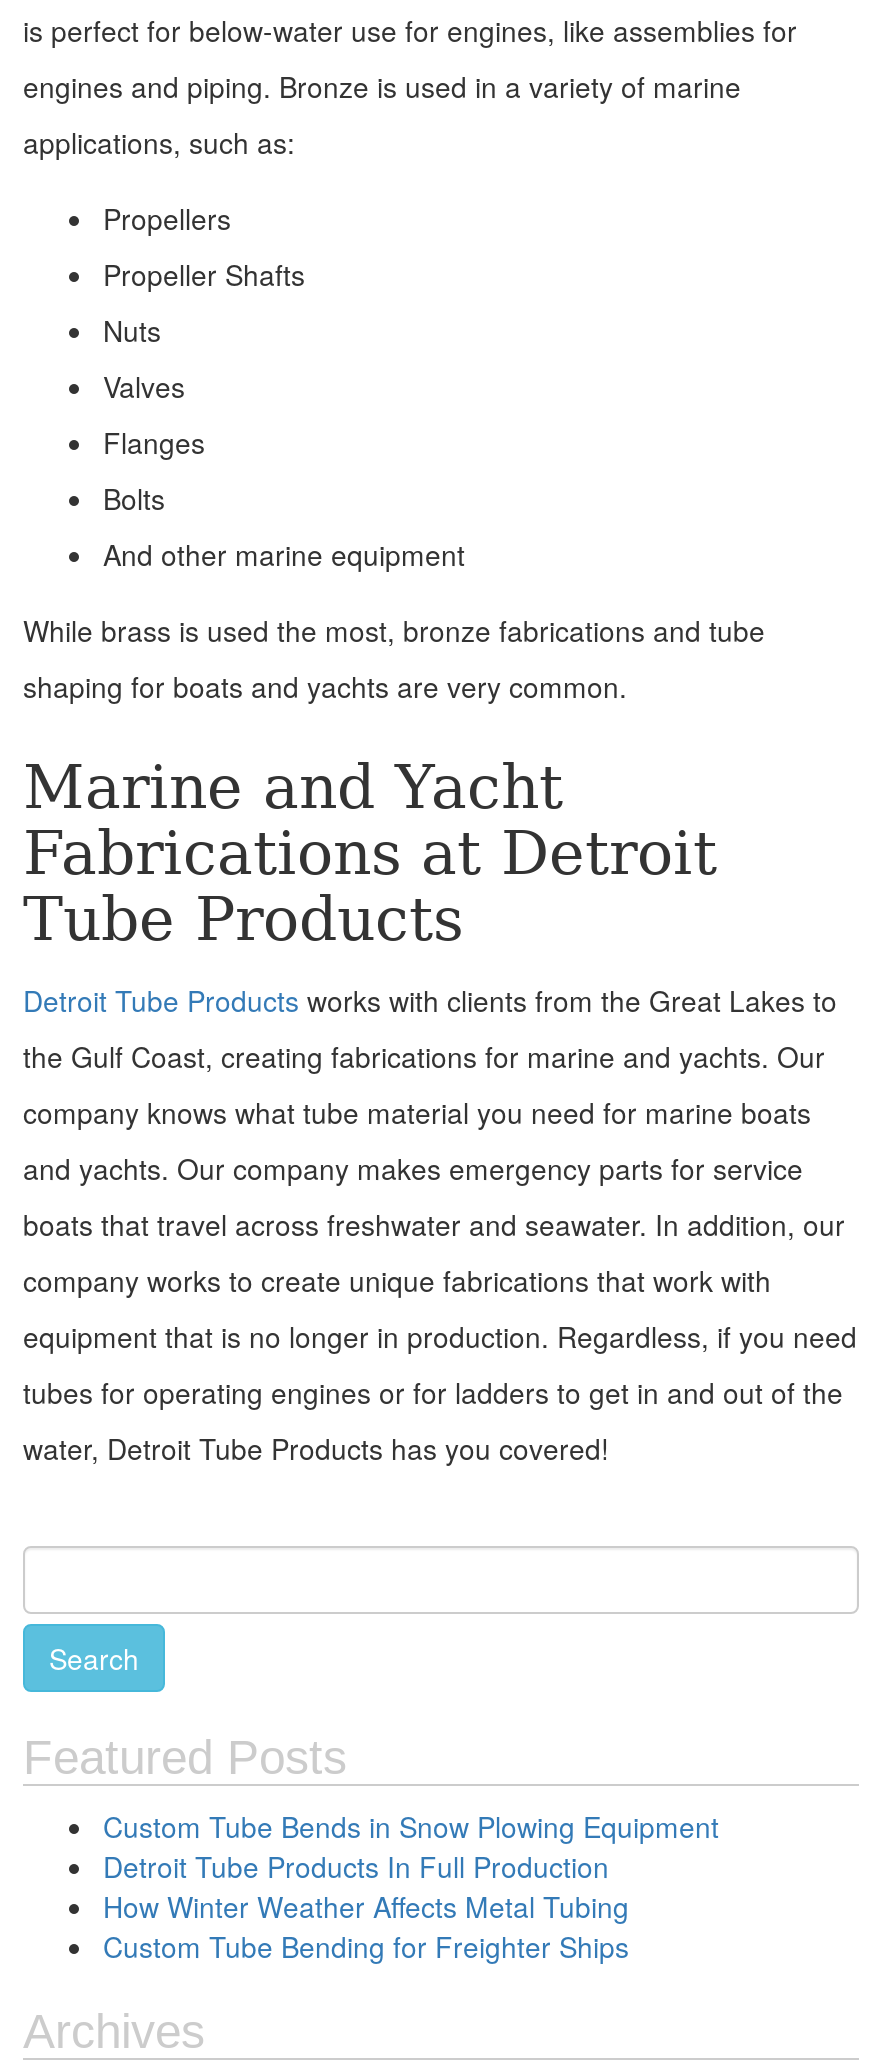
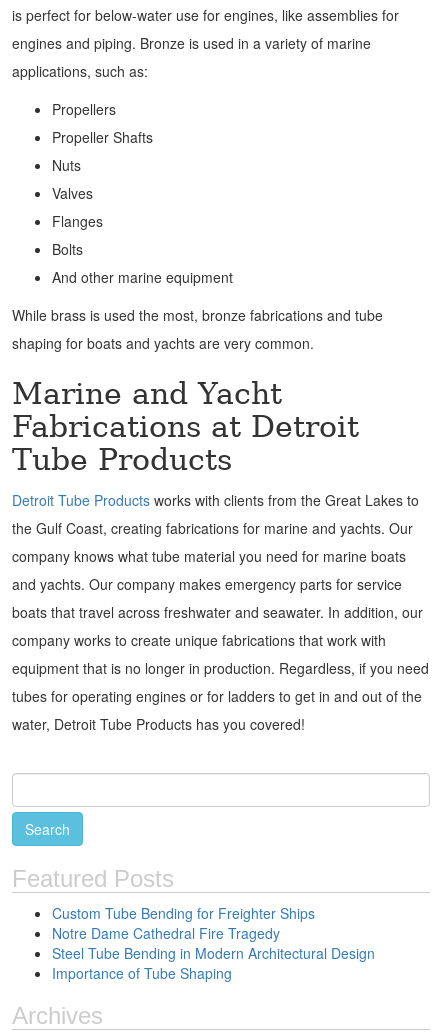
[103,1805,719,1925] Custom Tube Bends in Snow Plowing Equipment | Detroit Tube Products In Full Production | How Winter Weather Affects Metal Tubing -> none
moved [103,1925,629,1965] -> [52,903,315,923]: Custom Tube Bending for Freighter Ships
none -> [52,923,375,983] Notre Dame Cathedral Fire Tragedy | Steel Tube Bending in Modern Architectural Design | Importance of Tube Shaping

